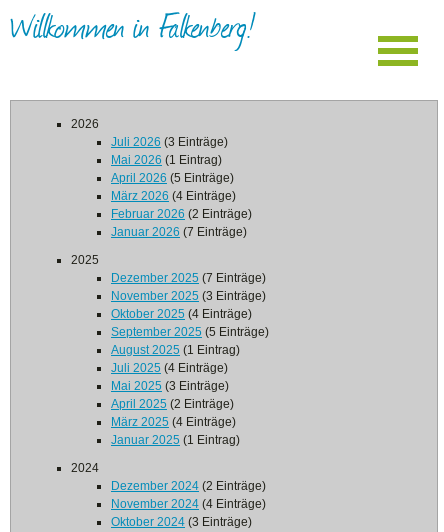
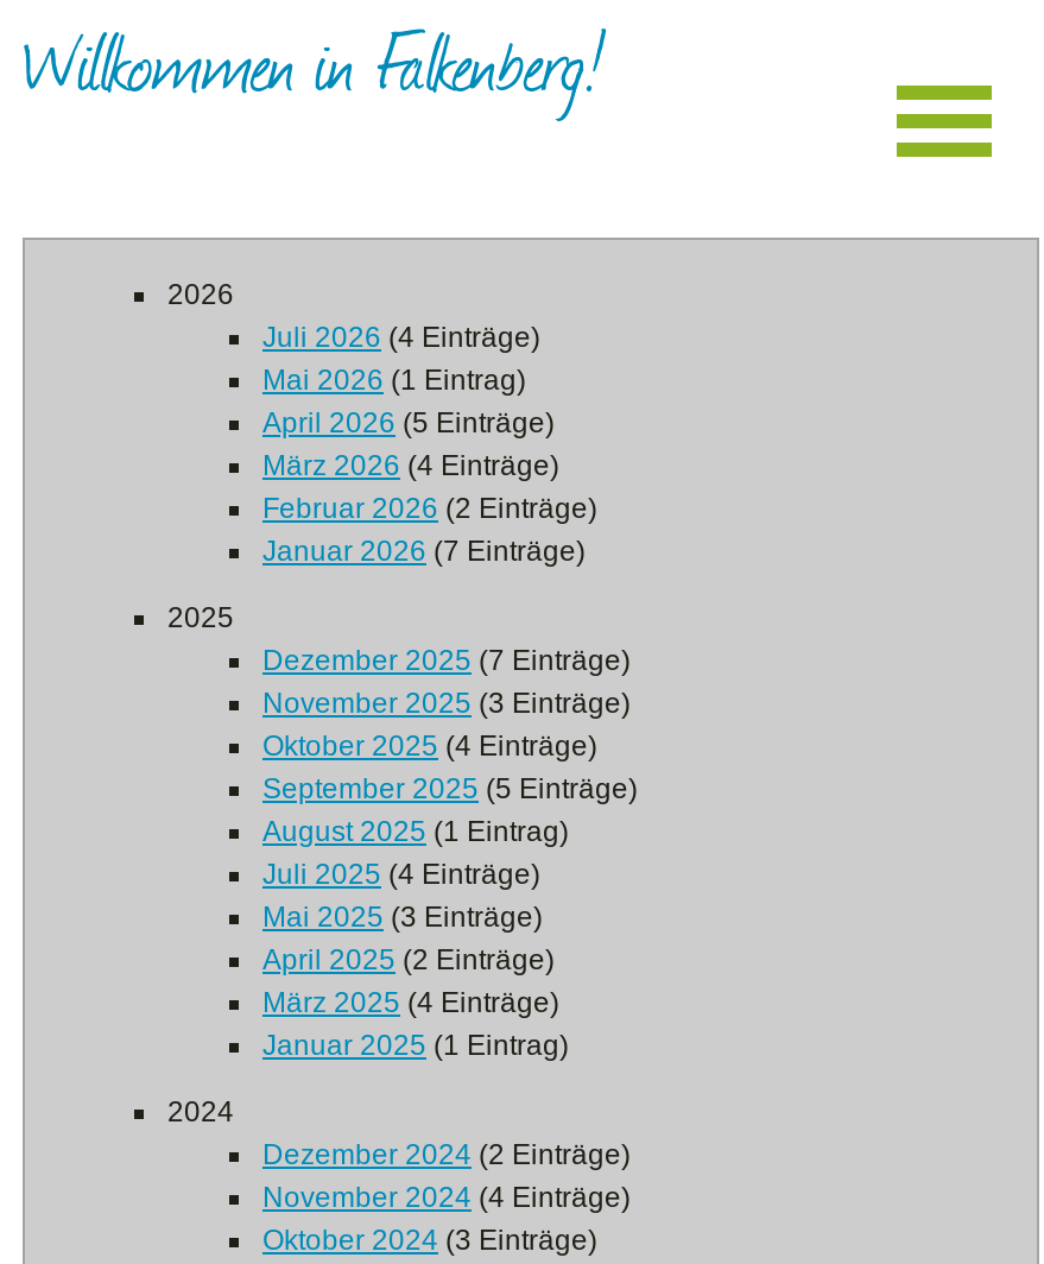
[111,135,228,149] Juli 2026 (3 Einträge) -> [262,321,540,354] Juli 2026 (4 Einträge)

